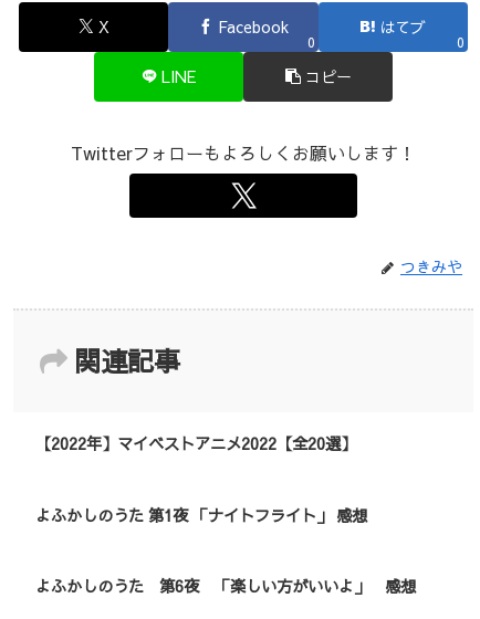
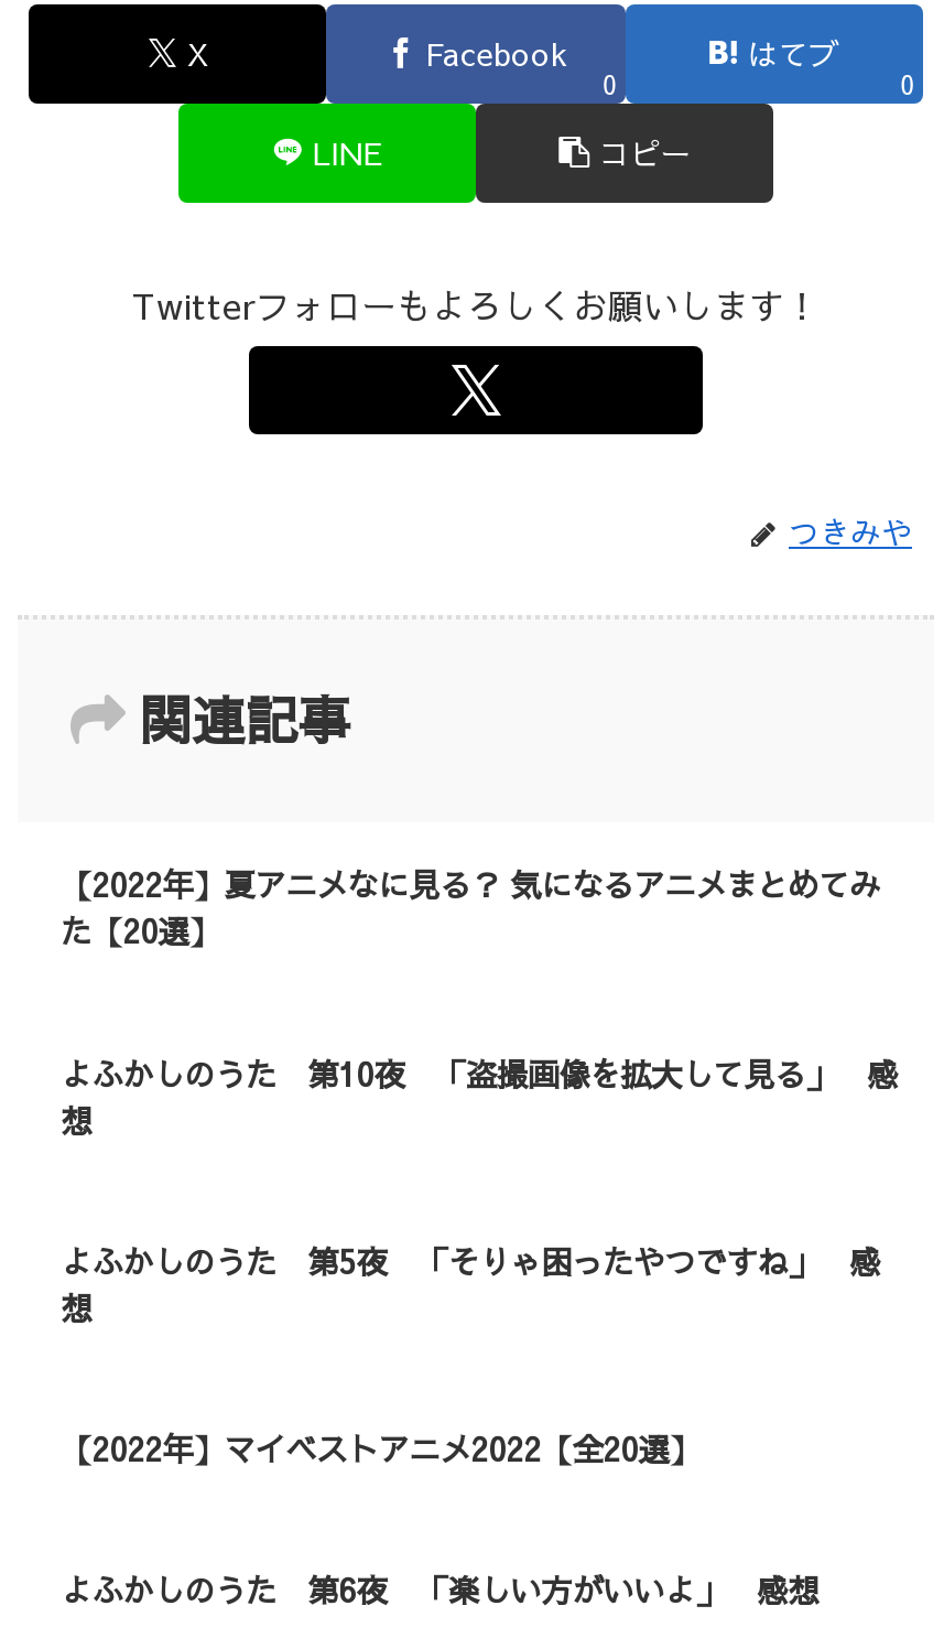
none -> [61,863,898,1329] 【2022年】夏アニメなに見る？ 気になるアニメまとめてみ | た【20選】 | よふかしのうた 第10夜 「盗撮画像を拡大して見る」 感 | 想 | よふかしのうた 第5夜 「そりゃ困ったやつですね」 感 | 想
moved [35,433,356,455] -> [61,1426,699,1470]: 【2022年】マイベストアニメ2022【全20選】
[35,504,367,526] よふかしのうた 第1夜 「ナイトフライト」 感想 -> none

